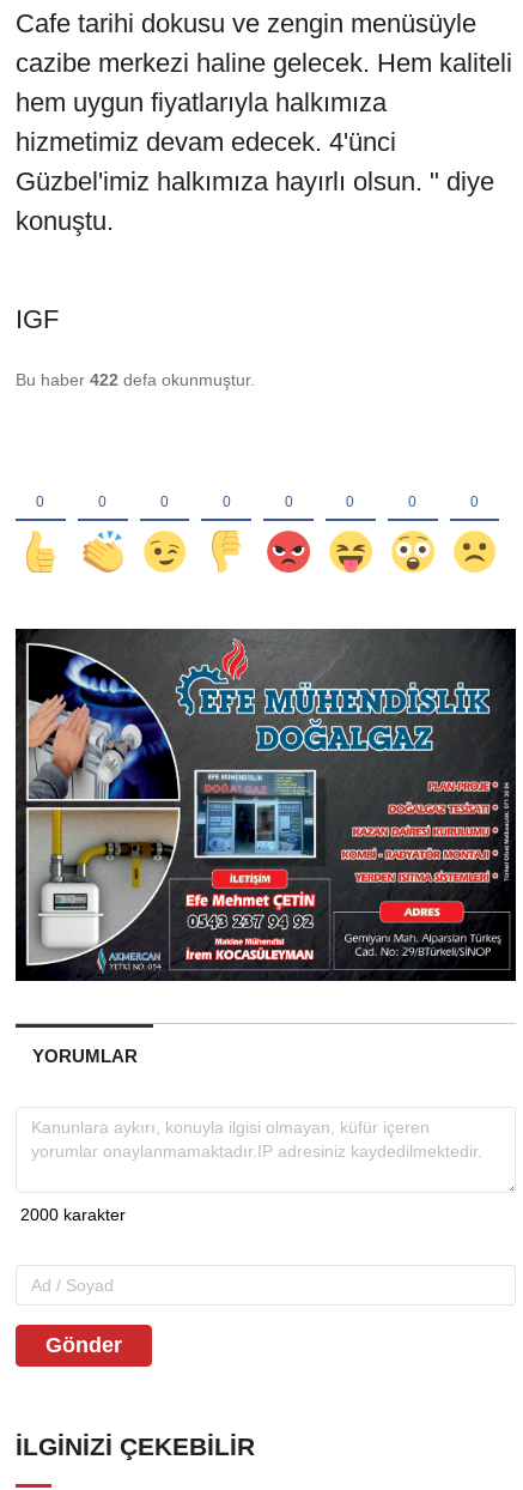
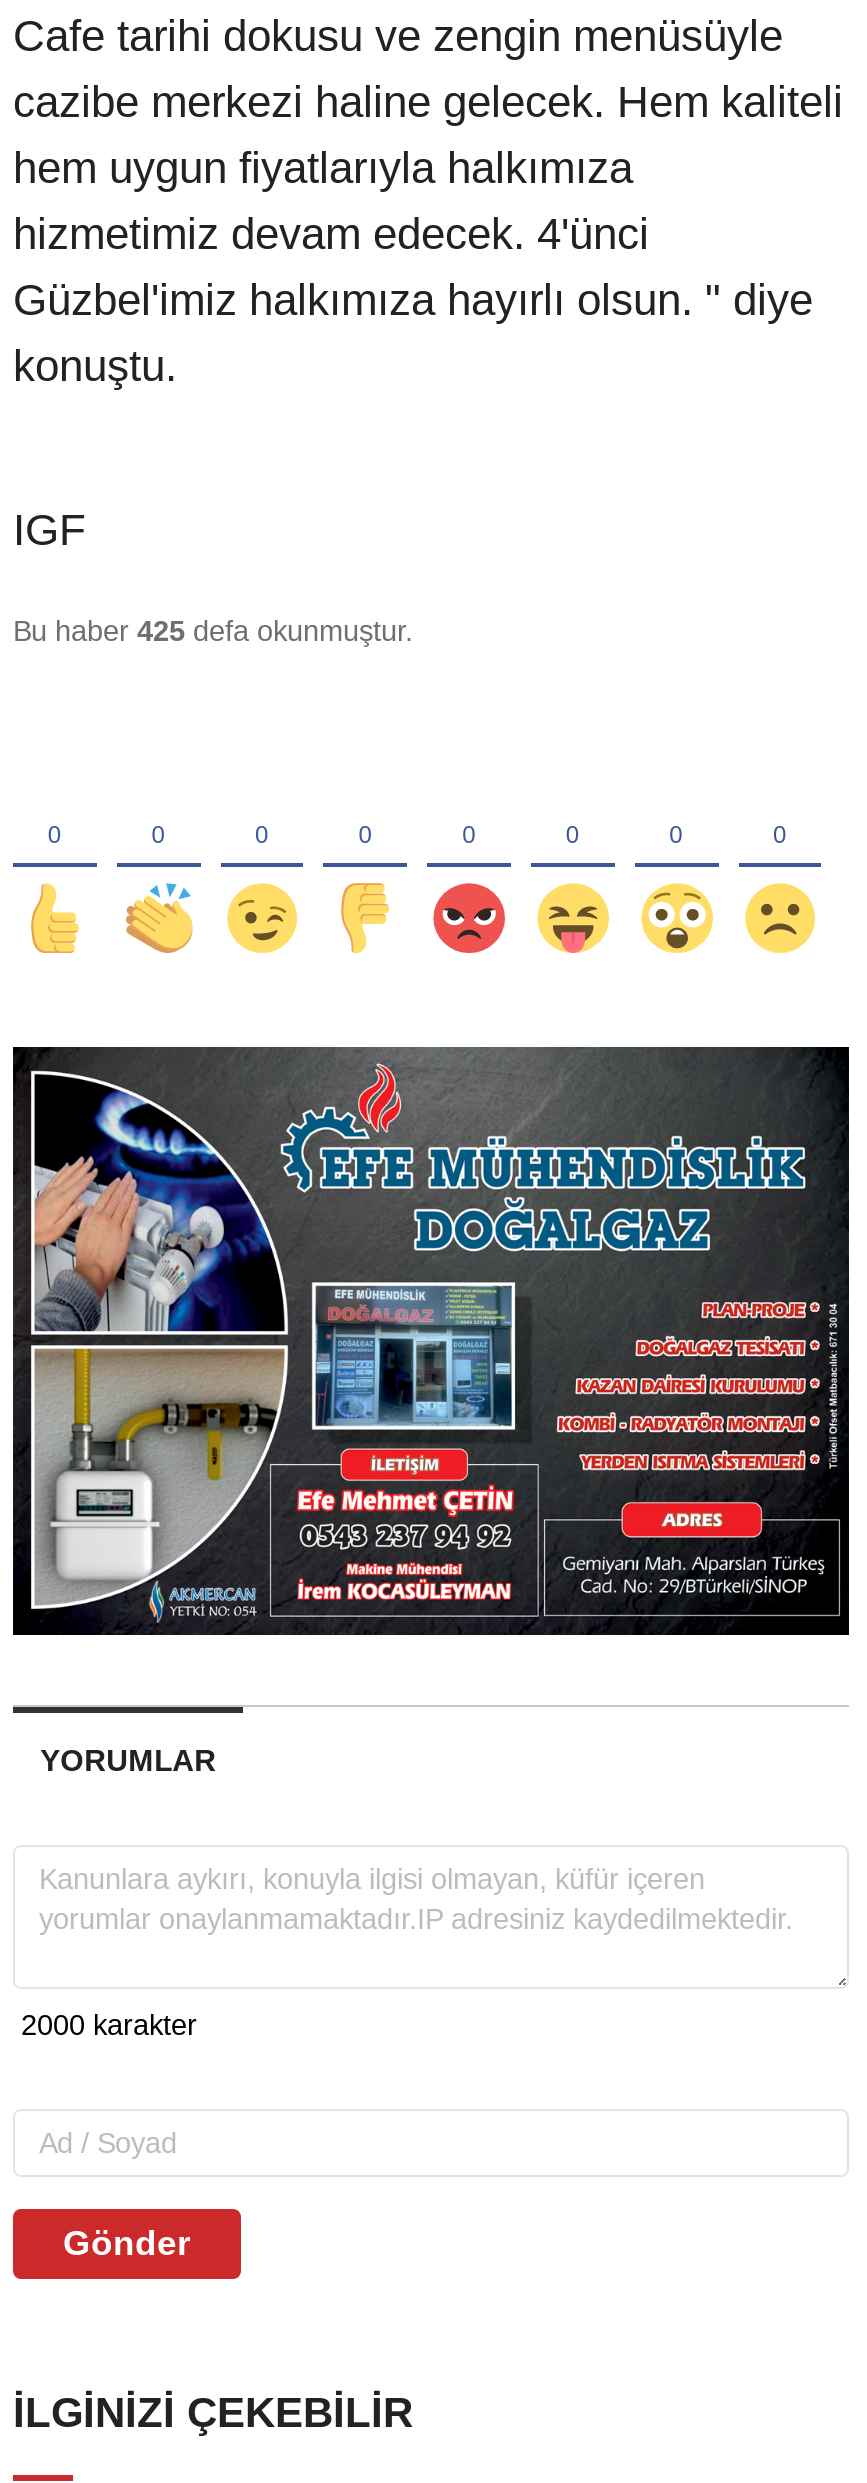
[16,370,255,389] Bu haber 422 defa okunmuştur. -> [13,614,413,646] Bu haber 425 defa okunmuştur.

